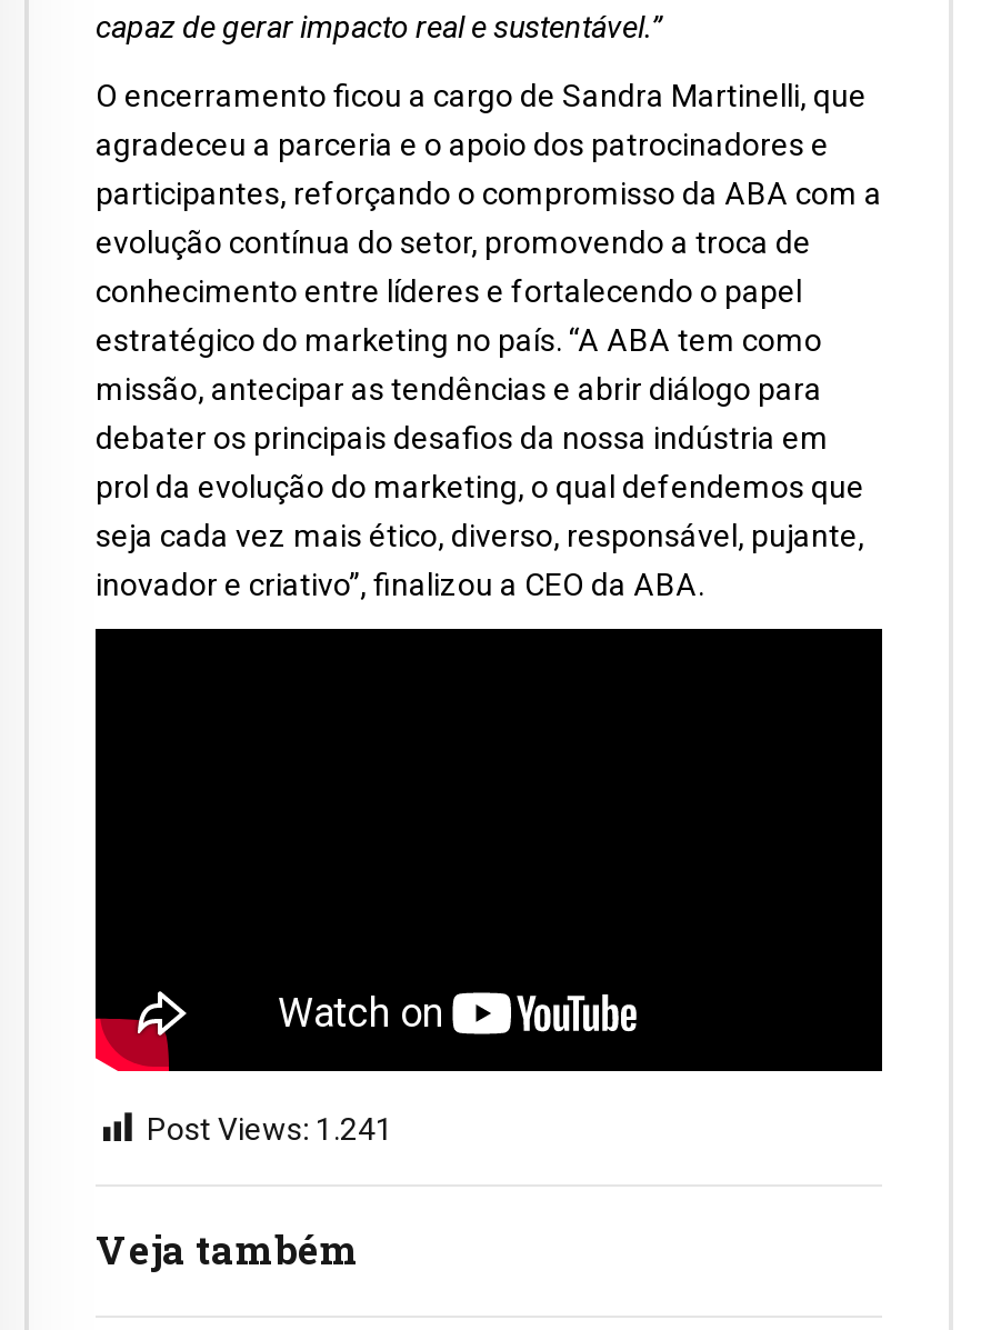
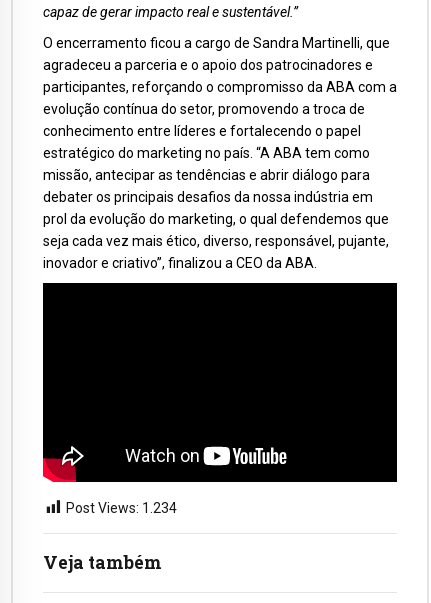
[147,1110,393,1146] Post Views: 1.241 -> [66,500,177,516] Post Views: 1.234

